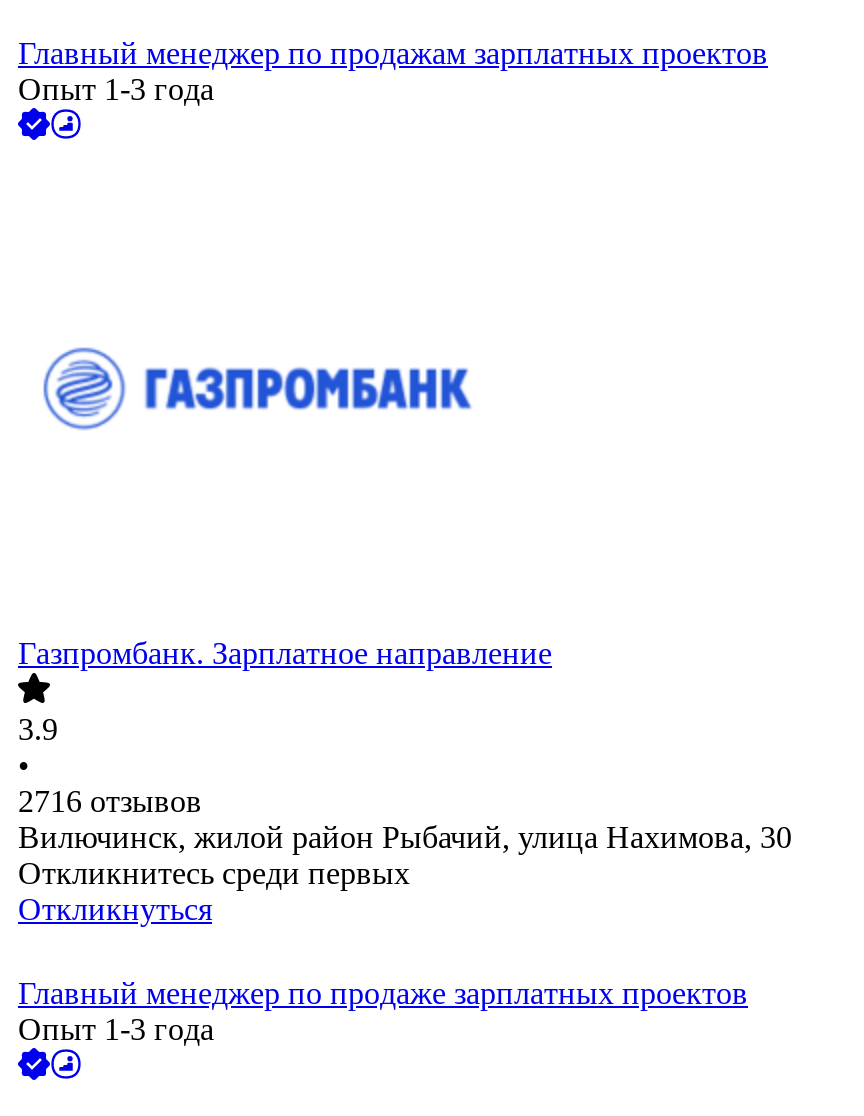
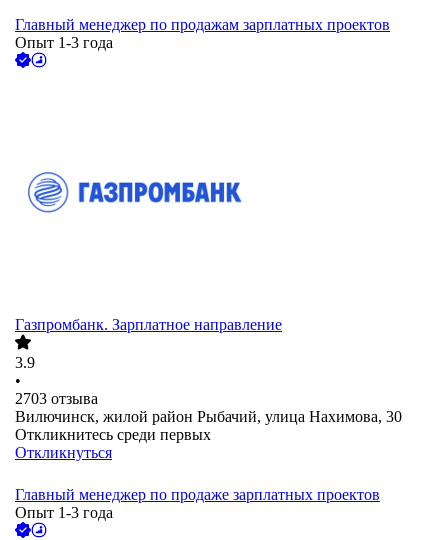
[18,785,202,819] 2716 отзывов -> [15,390,98,407] 2703 отзыва

